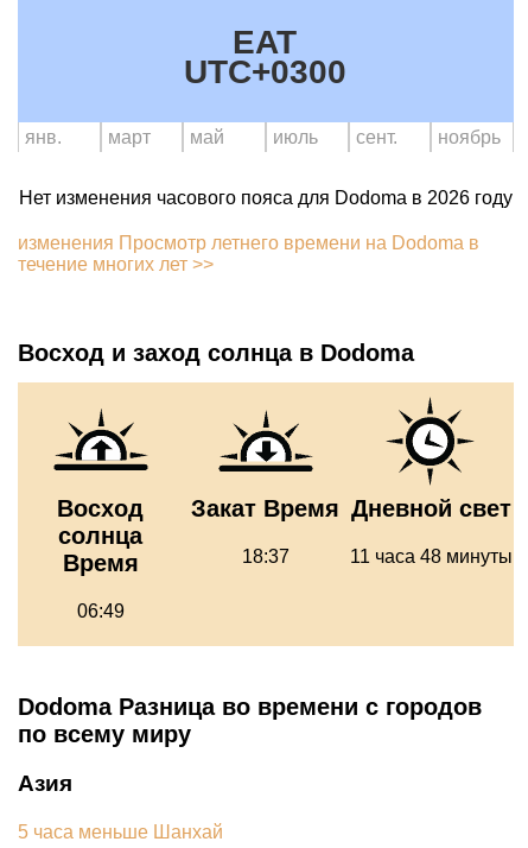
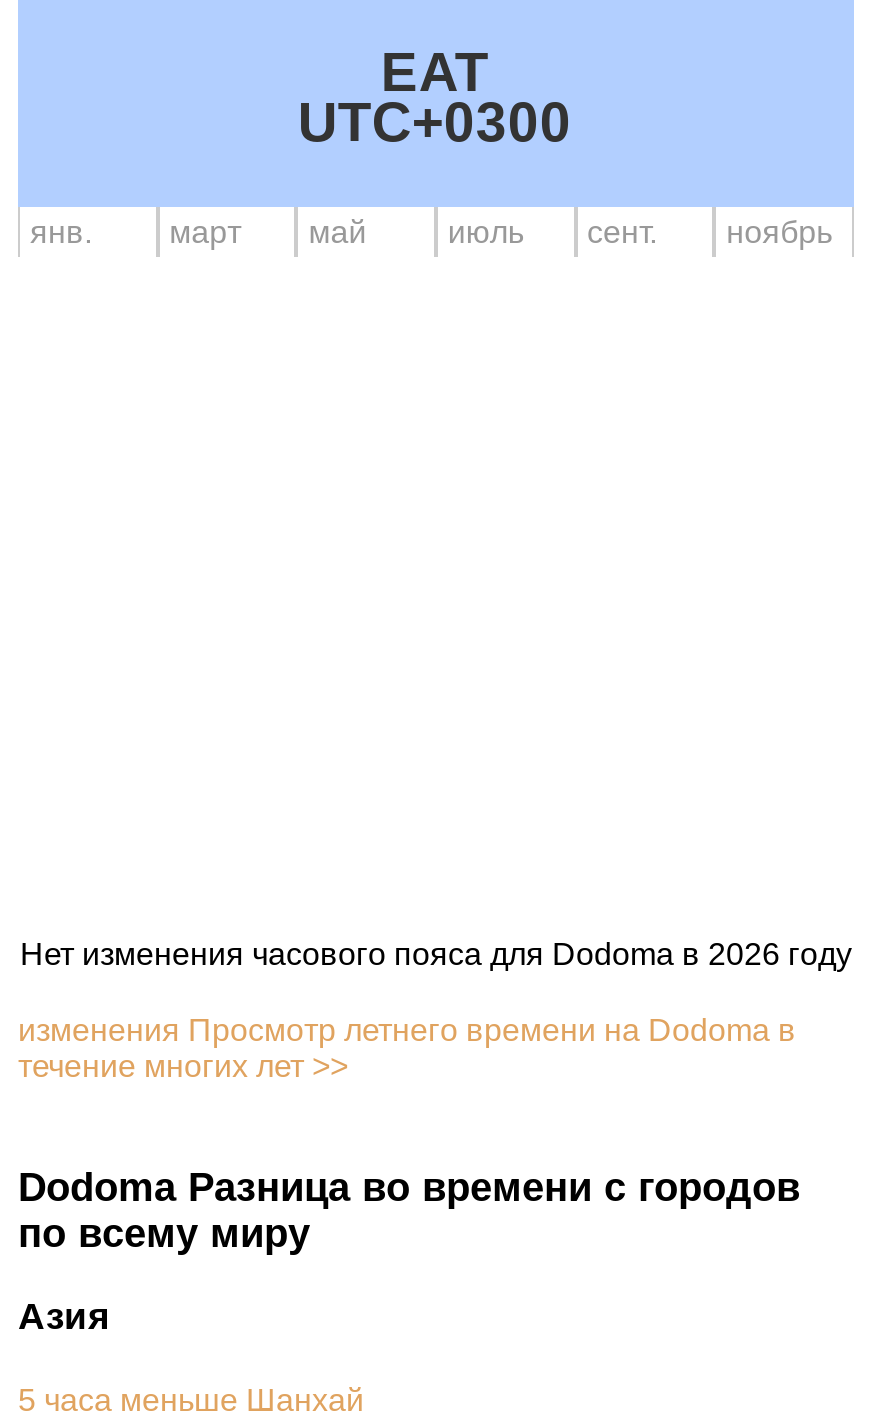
moved [18,188,513,275] -> [18,937,852,1083]: Нет изменения часового пояса для Dodoma в 2026 году | изменения Просмотр летнего времени на Dodoma в | течение многих лет >>
[18,339,414,365] Восход и заход солнца в Dodoma -> none
[18,382,514,646] [image] | Восход | солнца | Время | 06:49 -> none
[192,495,340,567] Закат Время | 18:37 -> none
[350,495,512,567] Дневной свет | 11 часа 48 минуты -> none

